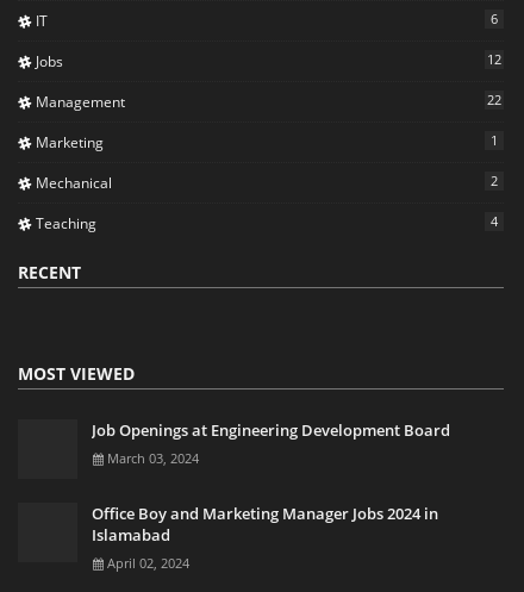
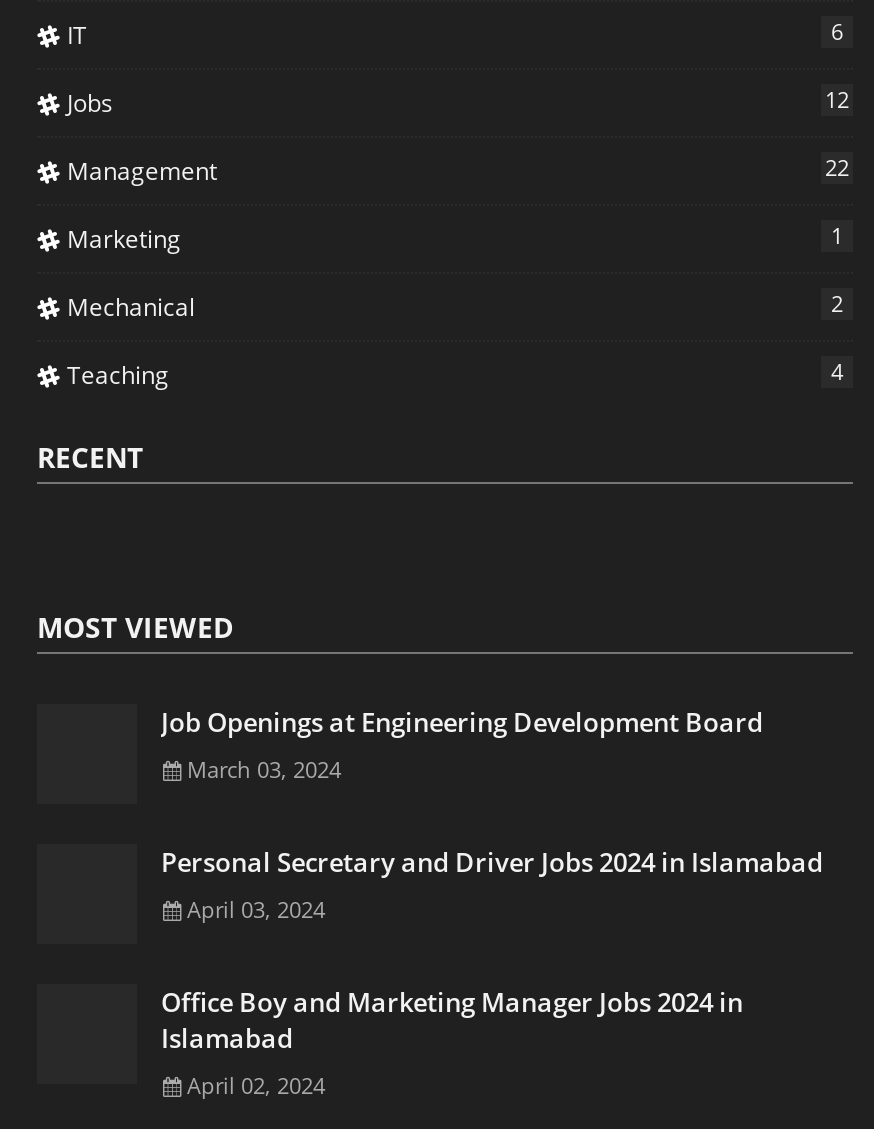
none -> [161,844,823,924] Personal Secretary and Driver Jobs 2024 in Islamabad | April 03, 2024

